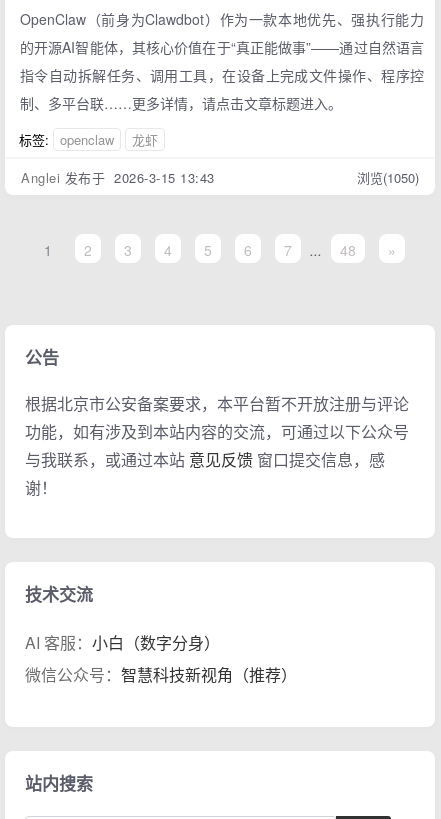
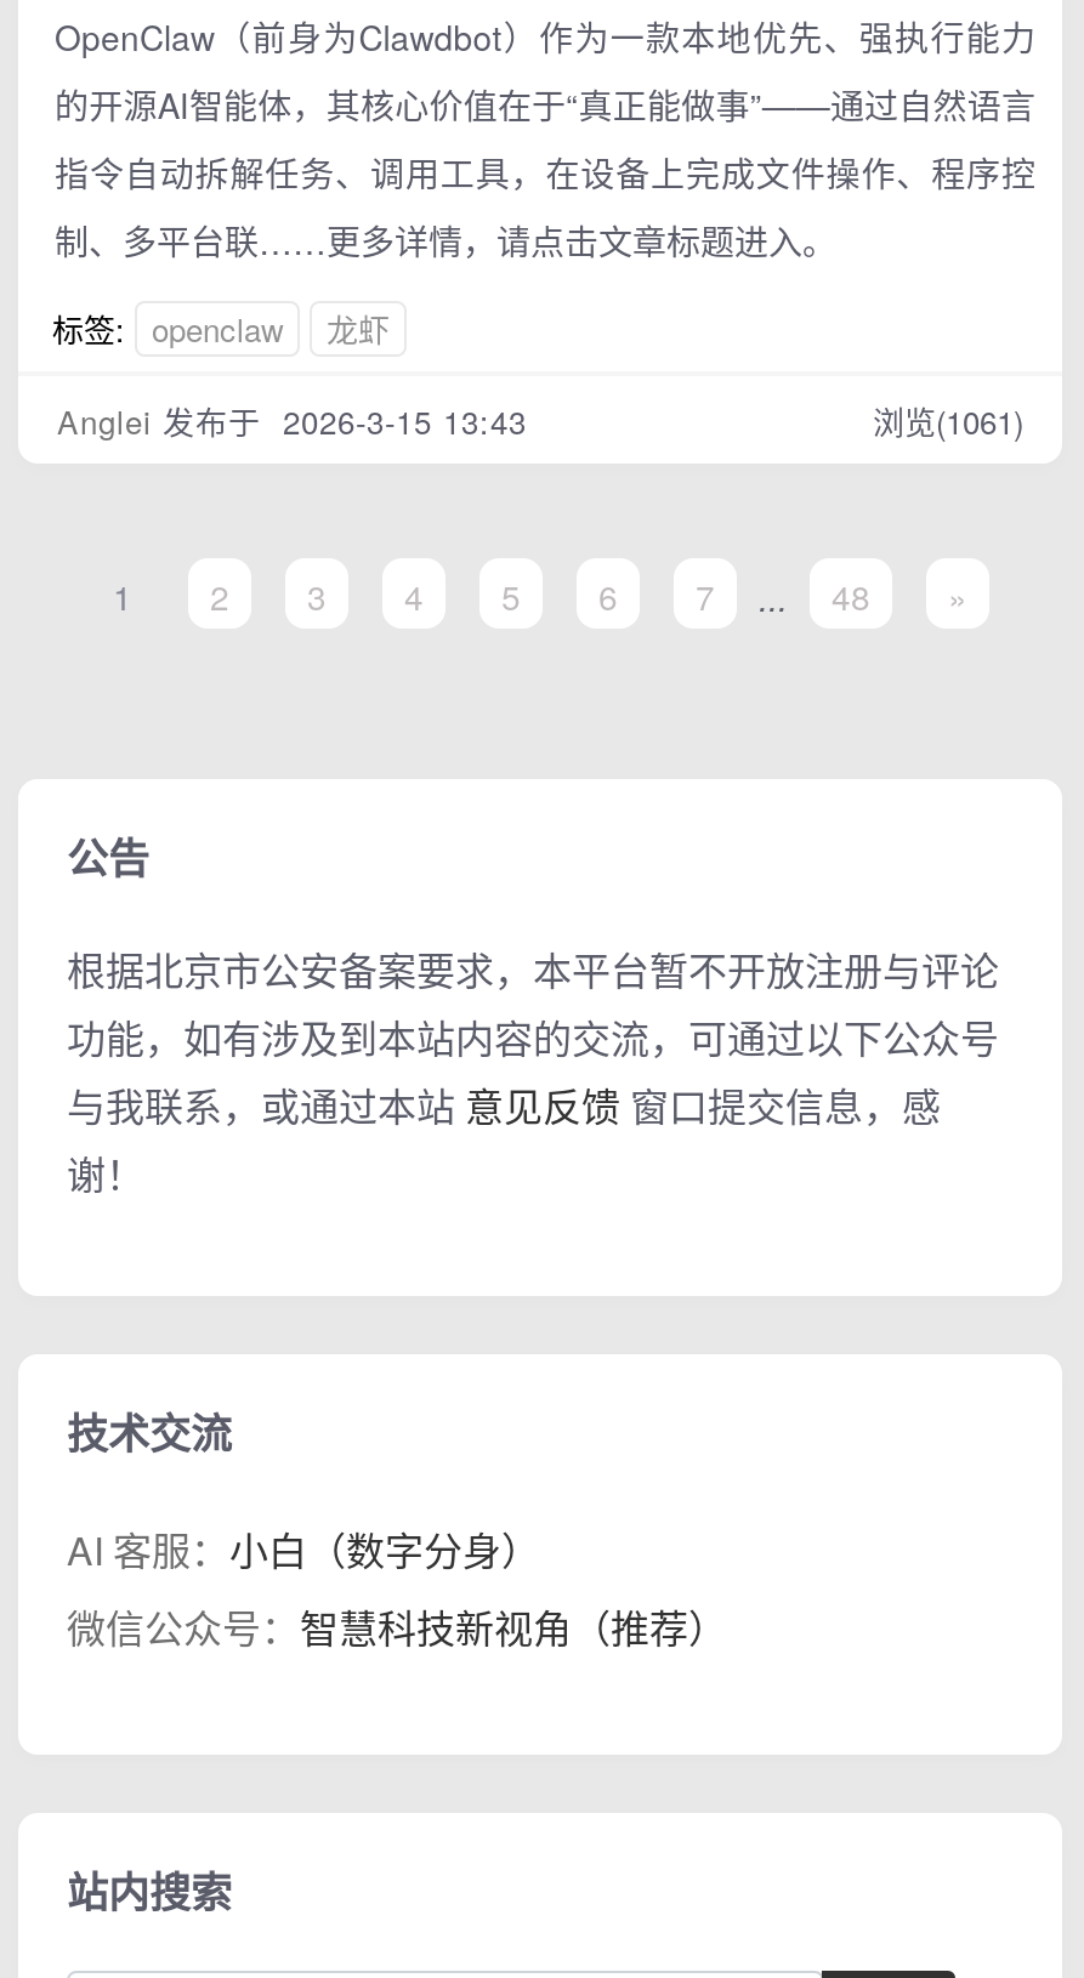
[357,168,419,187] 浏览(1050) -> [873,397,1023,443] 浏览(1061)

